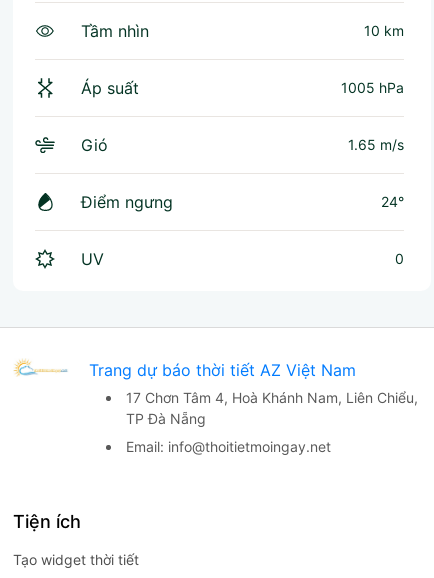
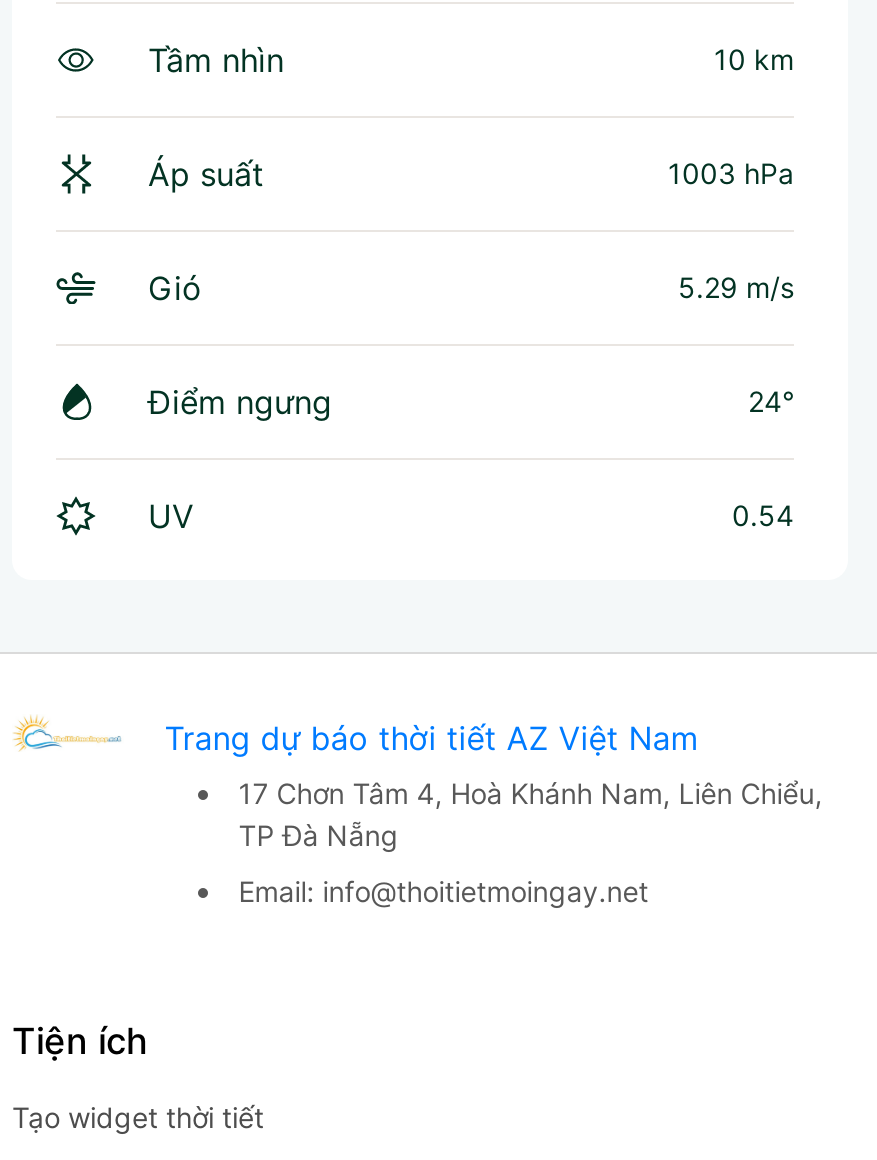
[341,79,404,96] 1005 hPa -> [668,156,794,190] 1003 hPa
[348,136,404,153] 1.65 m/s -> [678,270,794,304] 5.29 m/s
[395,250,404,267] 0 -> [732,498,794,532] 0.54

